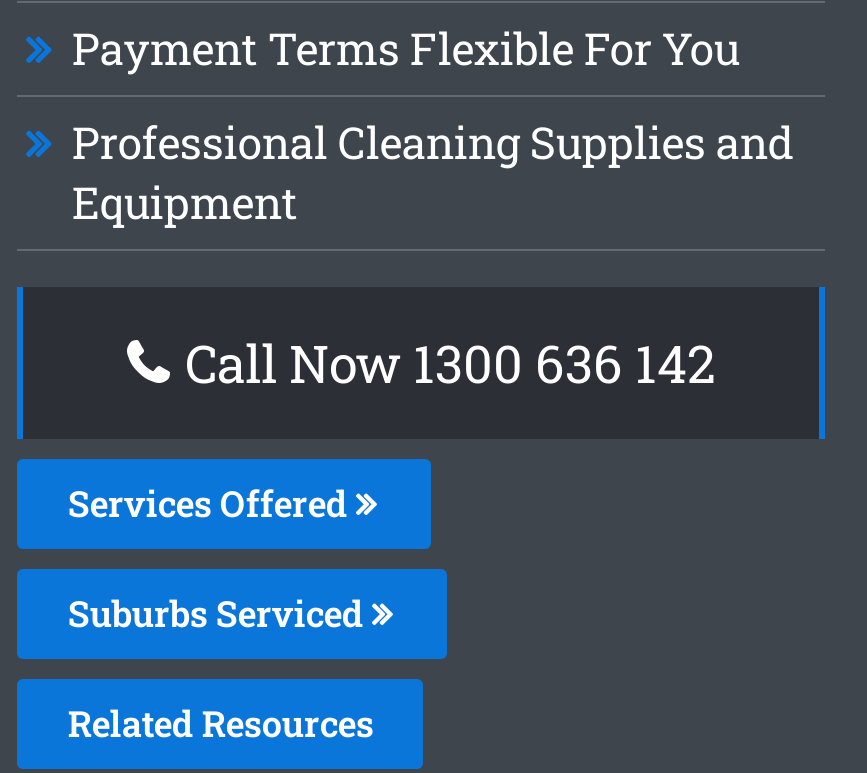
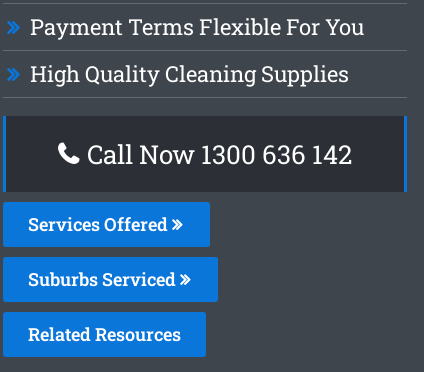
[72,113,794,231] Professional Cleaning Supplies and | Equipment -> [30,59,349,88] High Quality Cleaning Supplies

